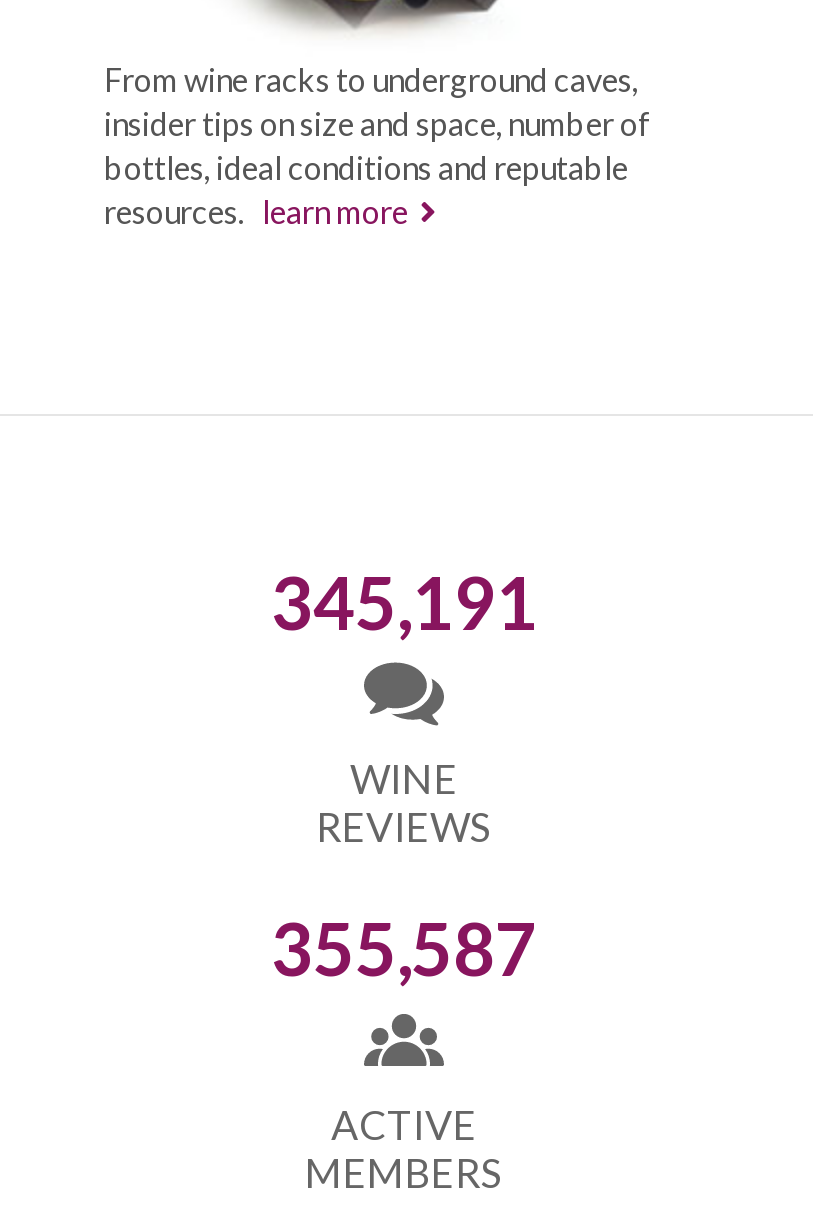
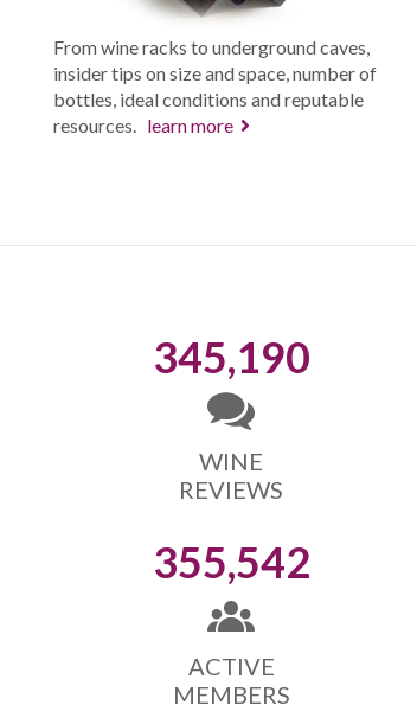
[271,557,537,645] 345,191 -> [152,330,310,382] 345,190
[271,903,537,991] 355,587 -> [152,535,310,587] 355,542

